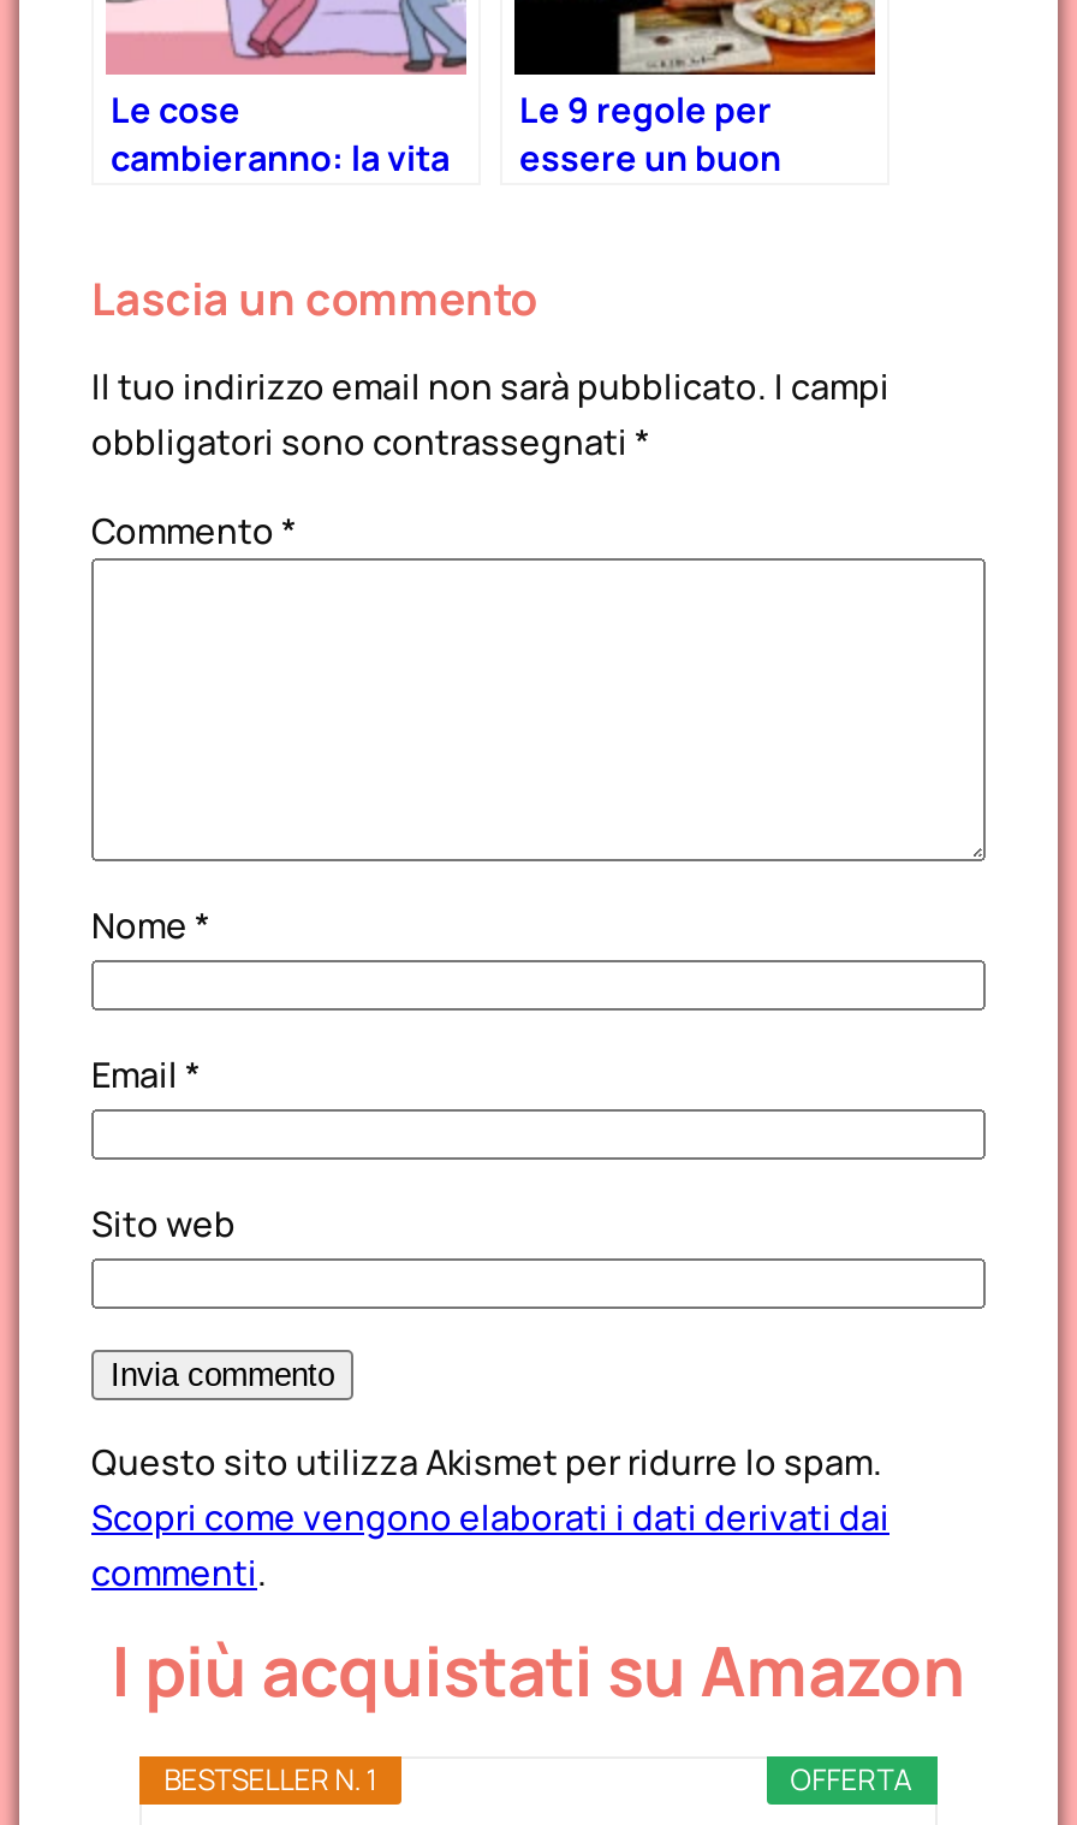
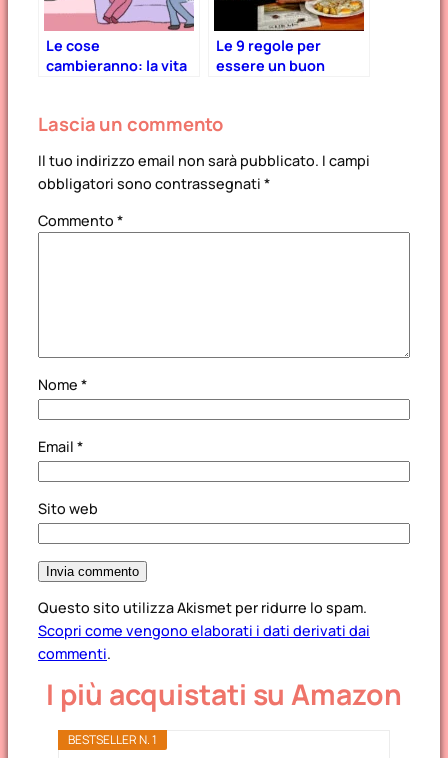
[790,1760,913,1800] OFFERTA -> none

